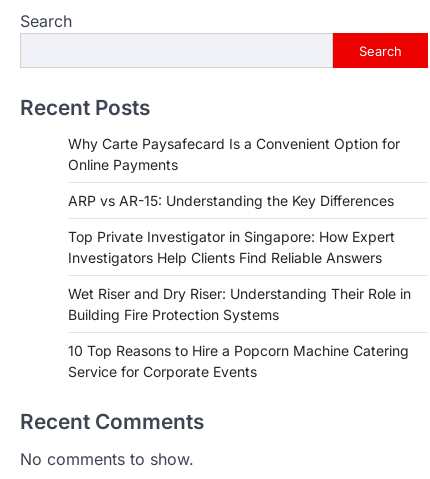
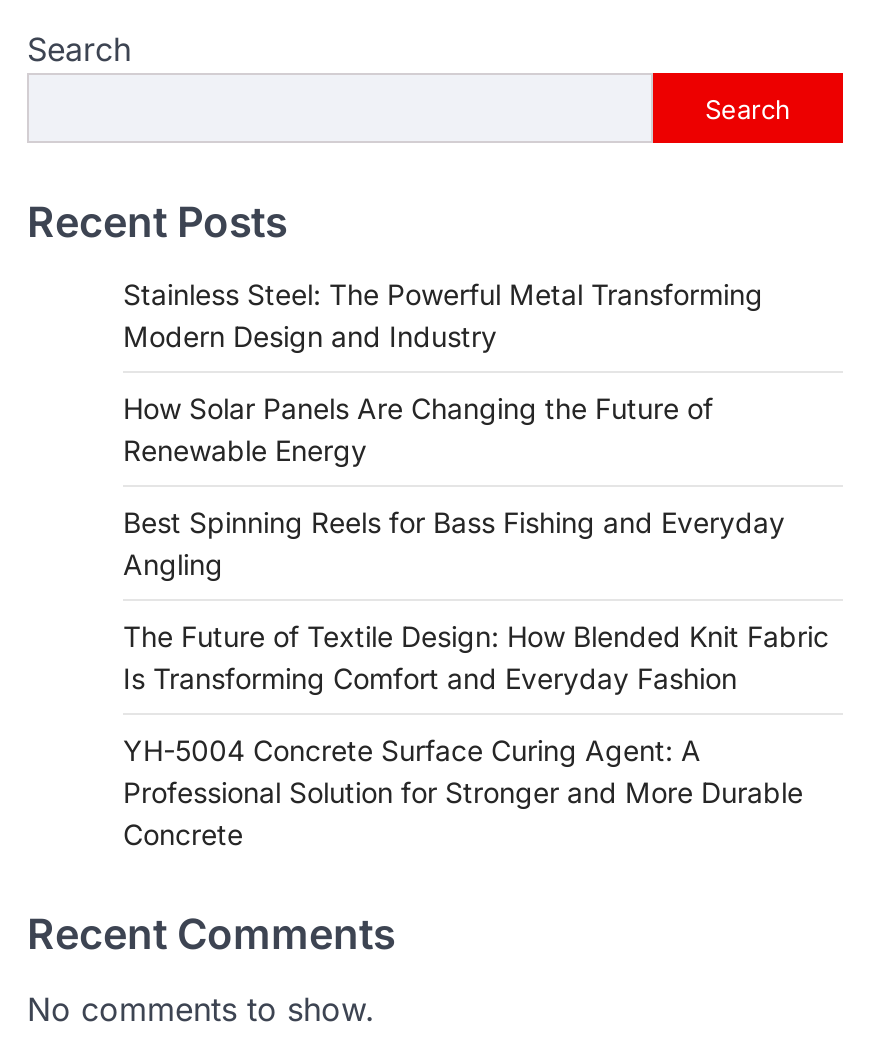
[68,135,400,173] Why Carte Paysafecard Is a Convenient Option for | Online Payments -> [123,277,763,353] Stainless Steel: The Powerful Metal Transforming | Modern Design and Industry
[68,192,394,209] ARP vs AR-15: Understanding the Key Differences -> [123,391,713,467] How Solar Panels Are Changing the Future of | Renewable Energy
[68,228,395,266] Top Private Investigator in Singapore: How Expert | Investigators Help Clients Find Reliable Answers -> [123,505,785,581] Best Spinning Reels for Bass Fishing and Everyday | Angling
[68,285,411,323] Wet Riser and Dry Riser: Understanding Their Role in | Building Fire Protection Systems -> [123,619,829,695] The Future of Textile Design: How Blended Knit Fabric | Is Transforming Comfort and Everyday Fashion
[68,342,409,380] 10 Top Reasons to Hire a Popcorn Machine Catering | Service for Corporate Events -> [123,733,803,851] YH-5004 Concrete Surface Curing Agent: A | Professional Solution for Stronger and More Durable | Concrete

